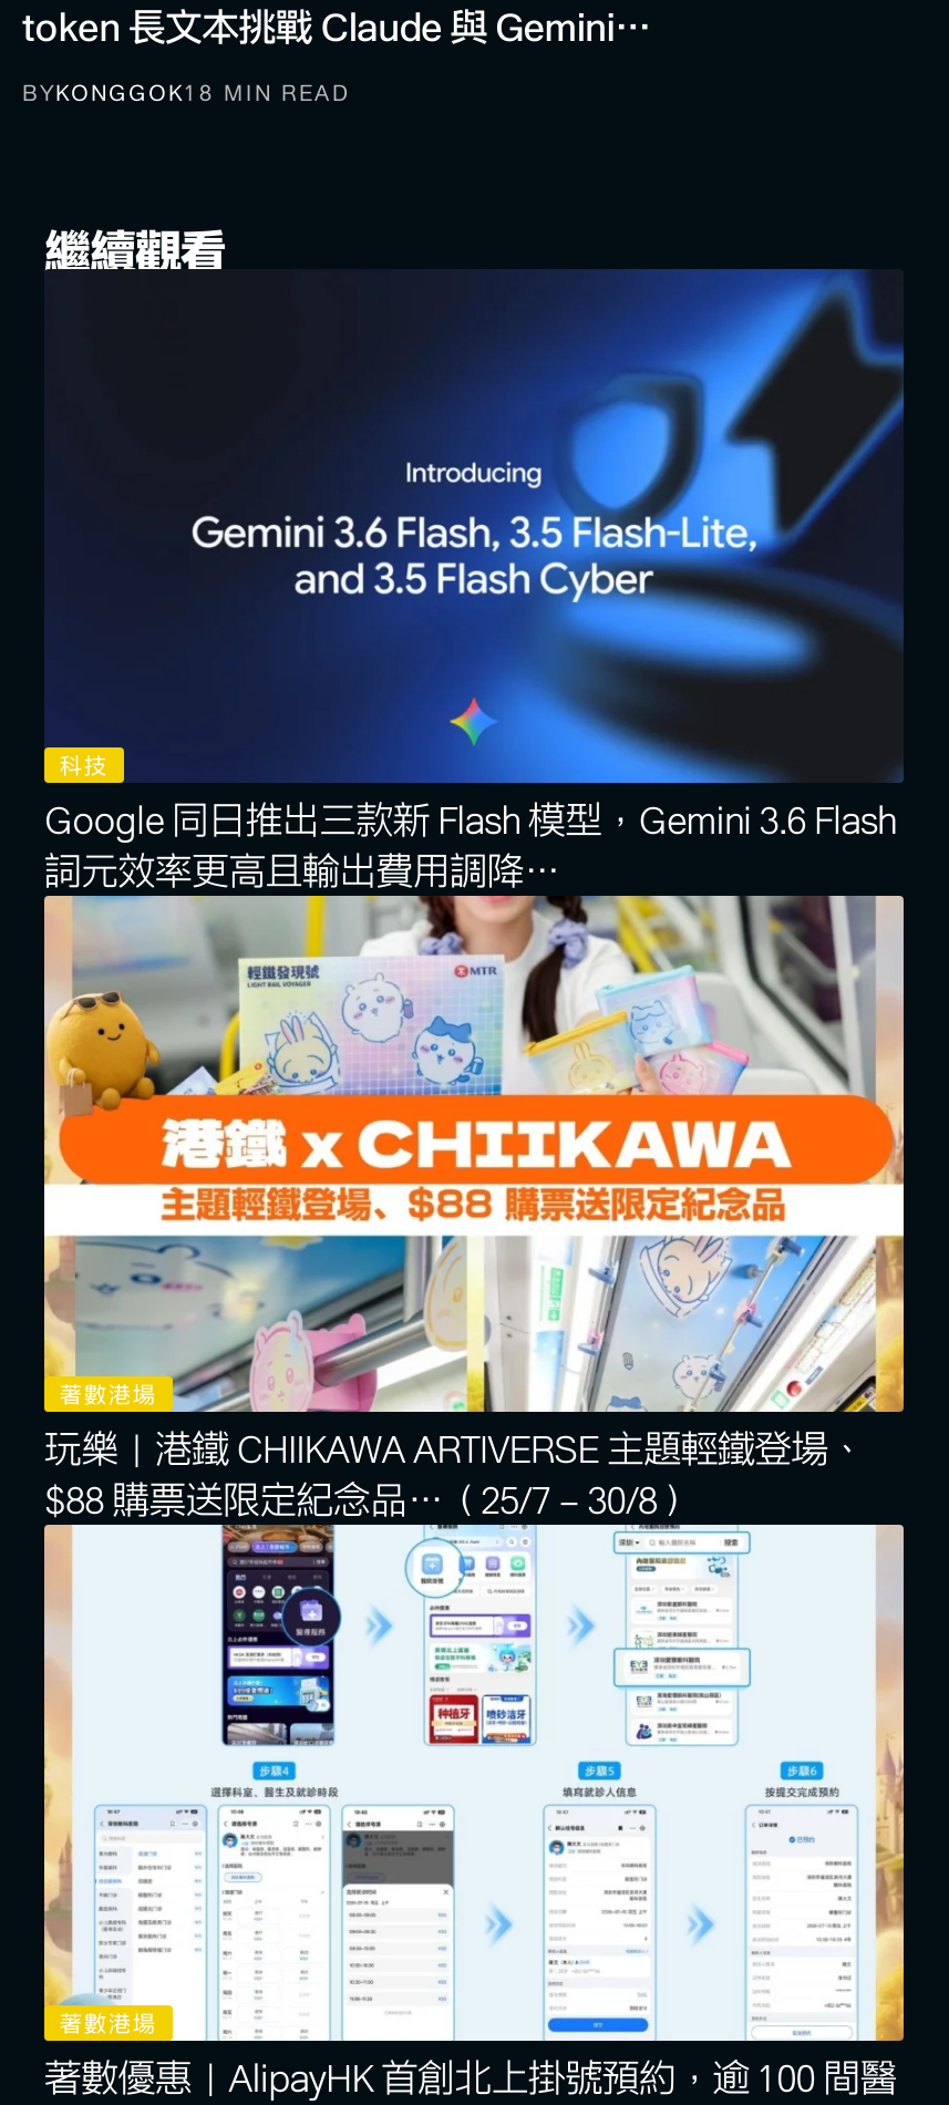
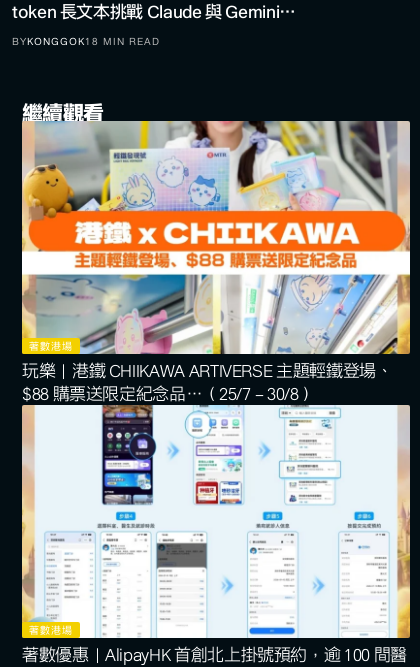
[44,268,906,891] [image] | 科技 | Google 同日推出三款新 Flash 模型，Gemini 3.6 Flash | 詞元效率更高且輸出費用調降… -> none

